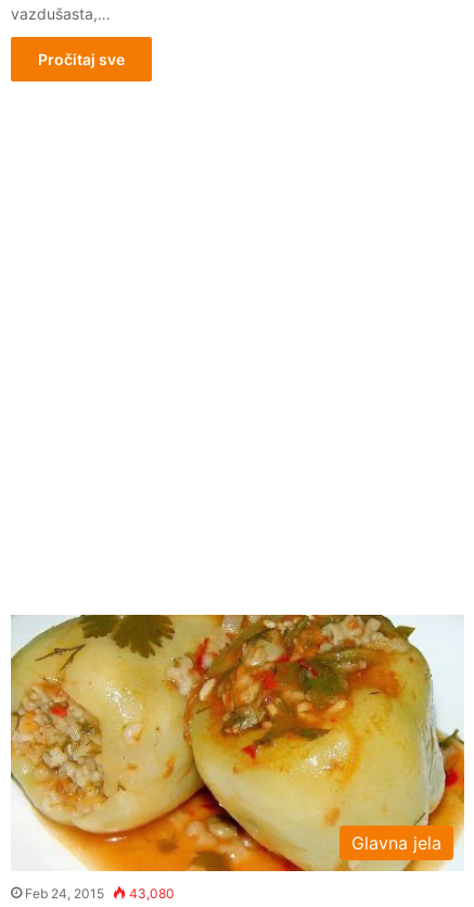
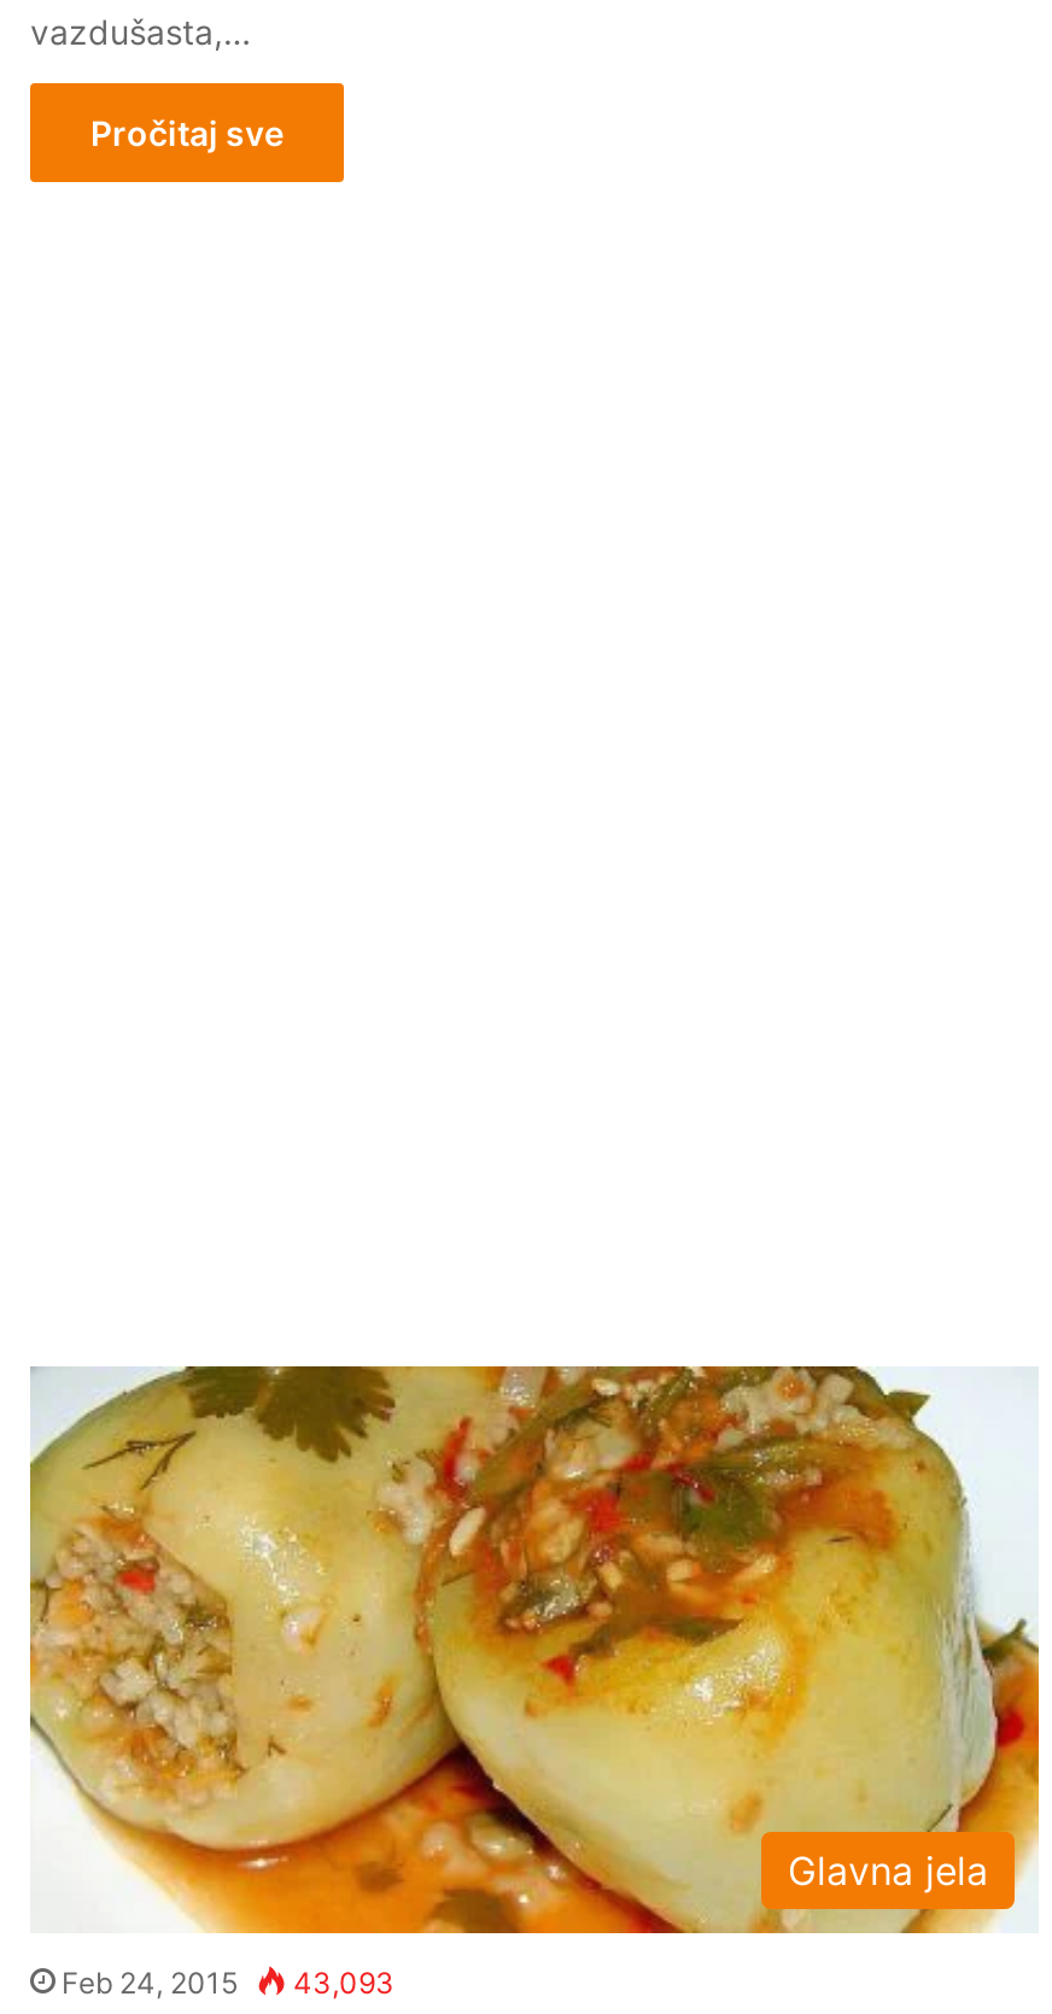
[25,885,175,902] Feb 24, 2015 43,080 -> [62,1966,394,2002] Feb 24, 2015 43,093

